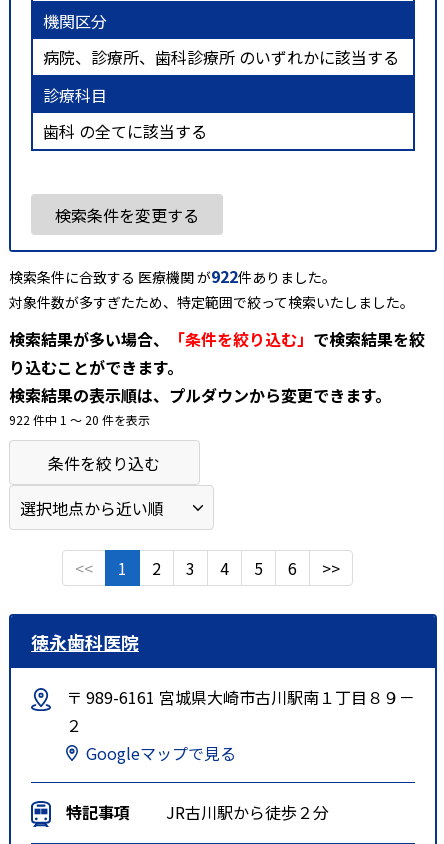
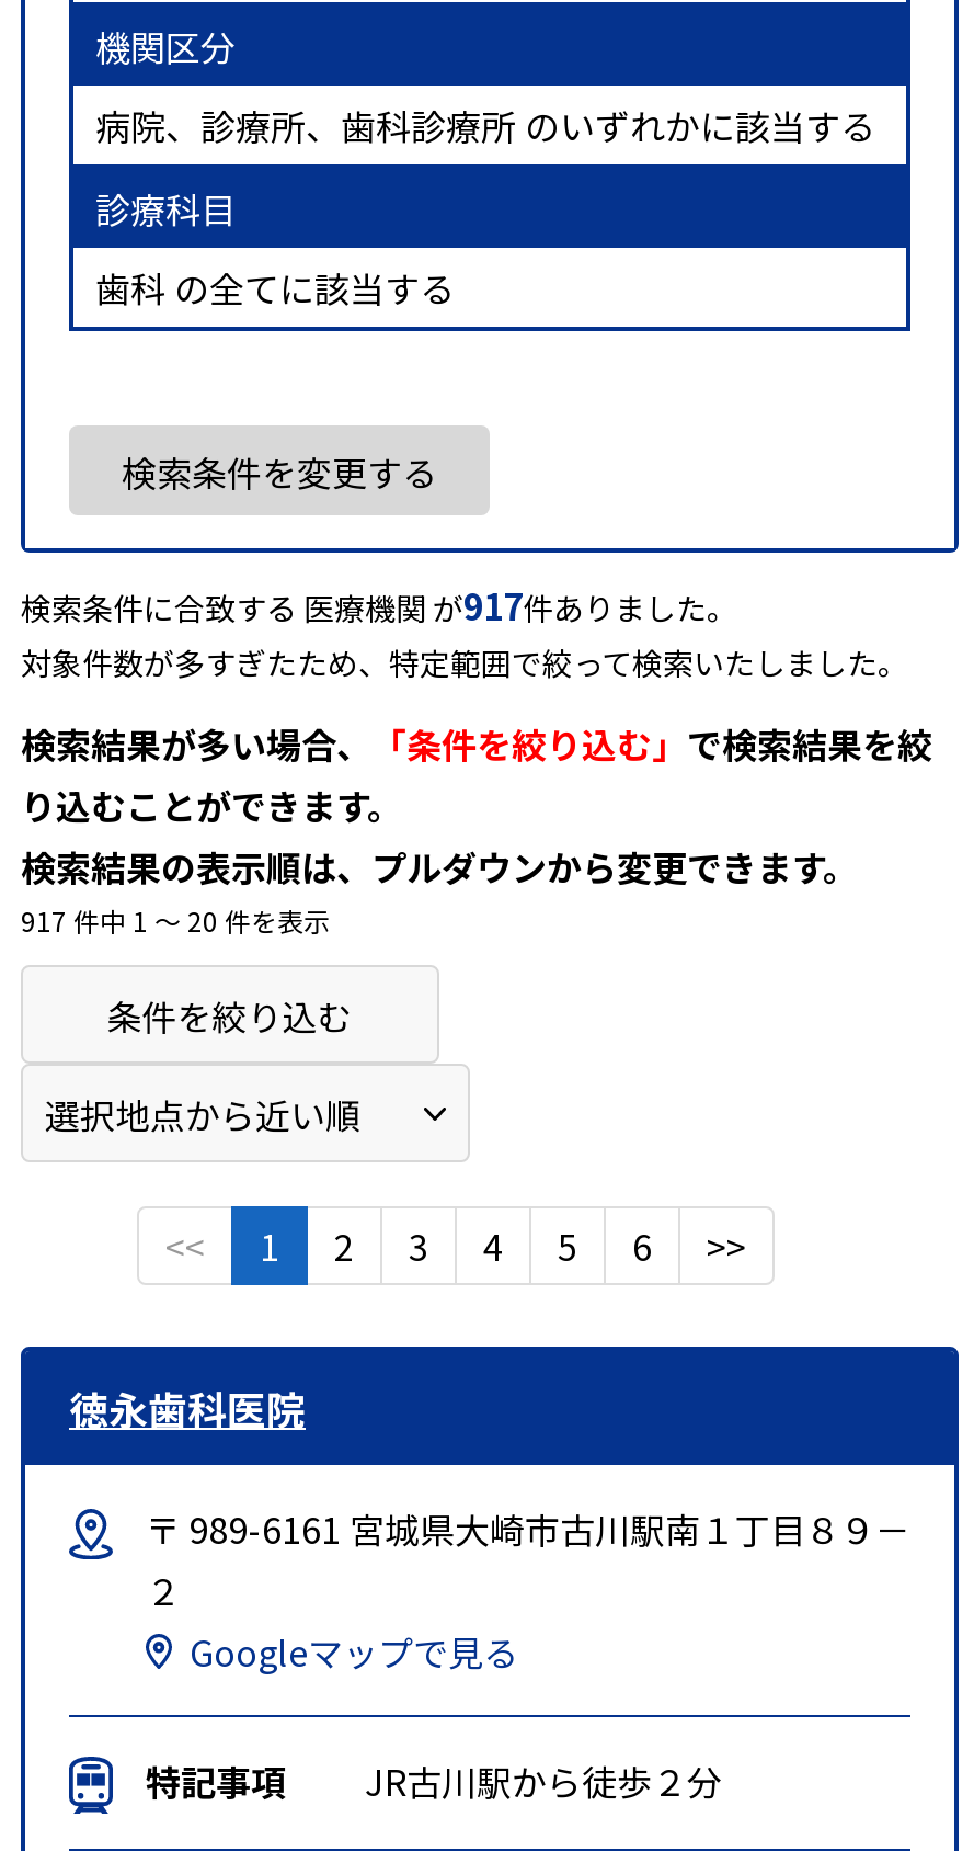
[9,264,336,288] 検索条件に合致する 医療機関 が922件ありました。 -> [21,578,737,631] 検索条件に合致する 医療機関 が917件ありました。
[9,411,150,428] 922 件中 1 〜 20 件を表示 -> [21,901,330,938] 917 件中 1 〜 20 件を表示

